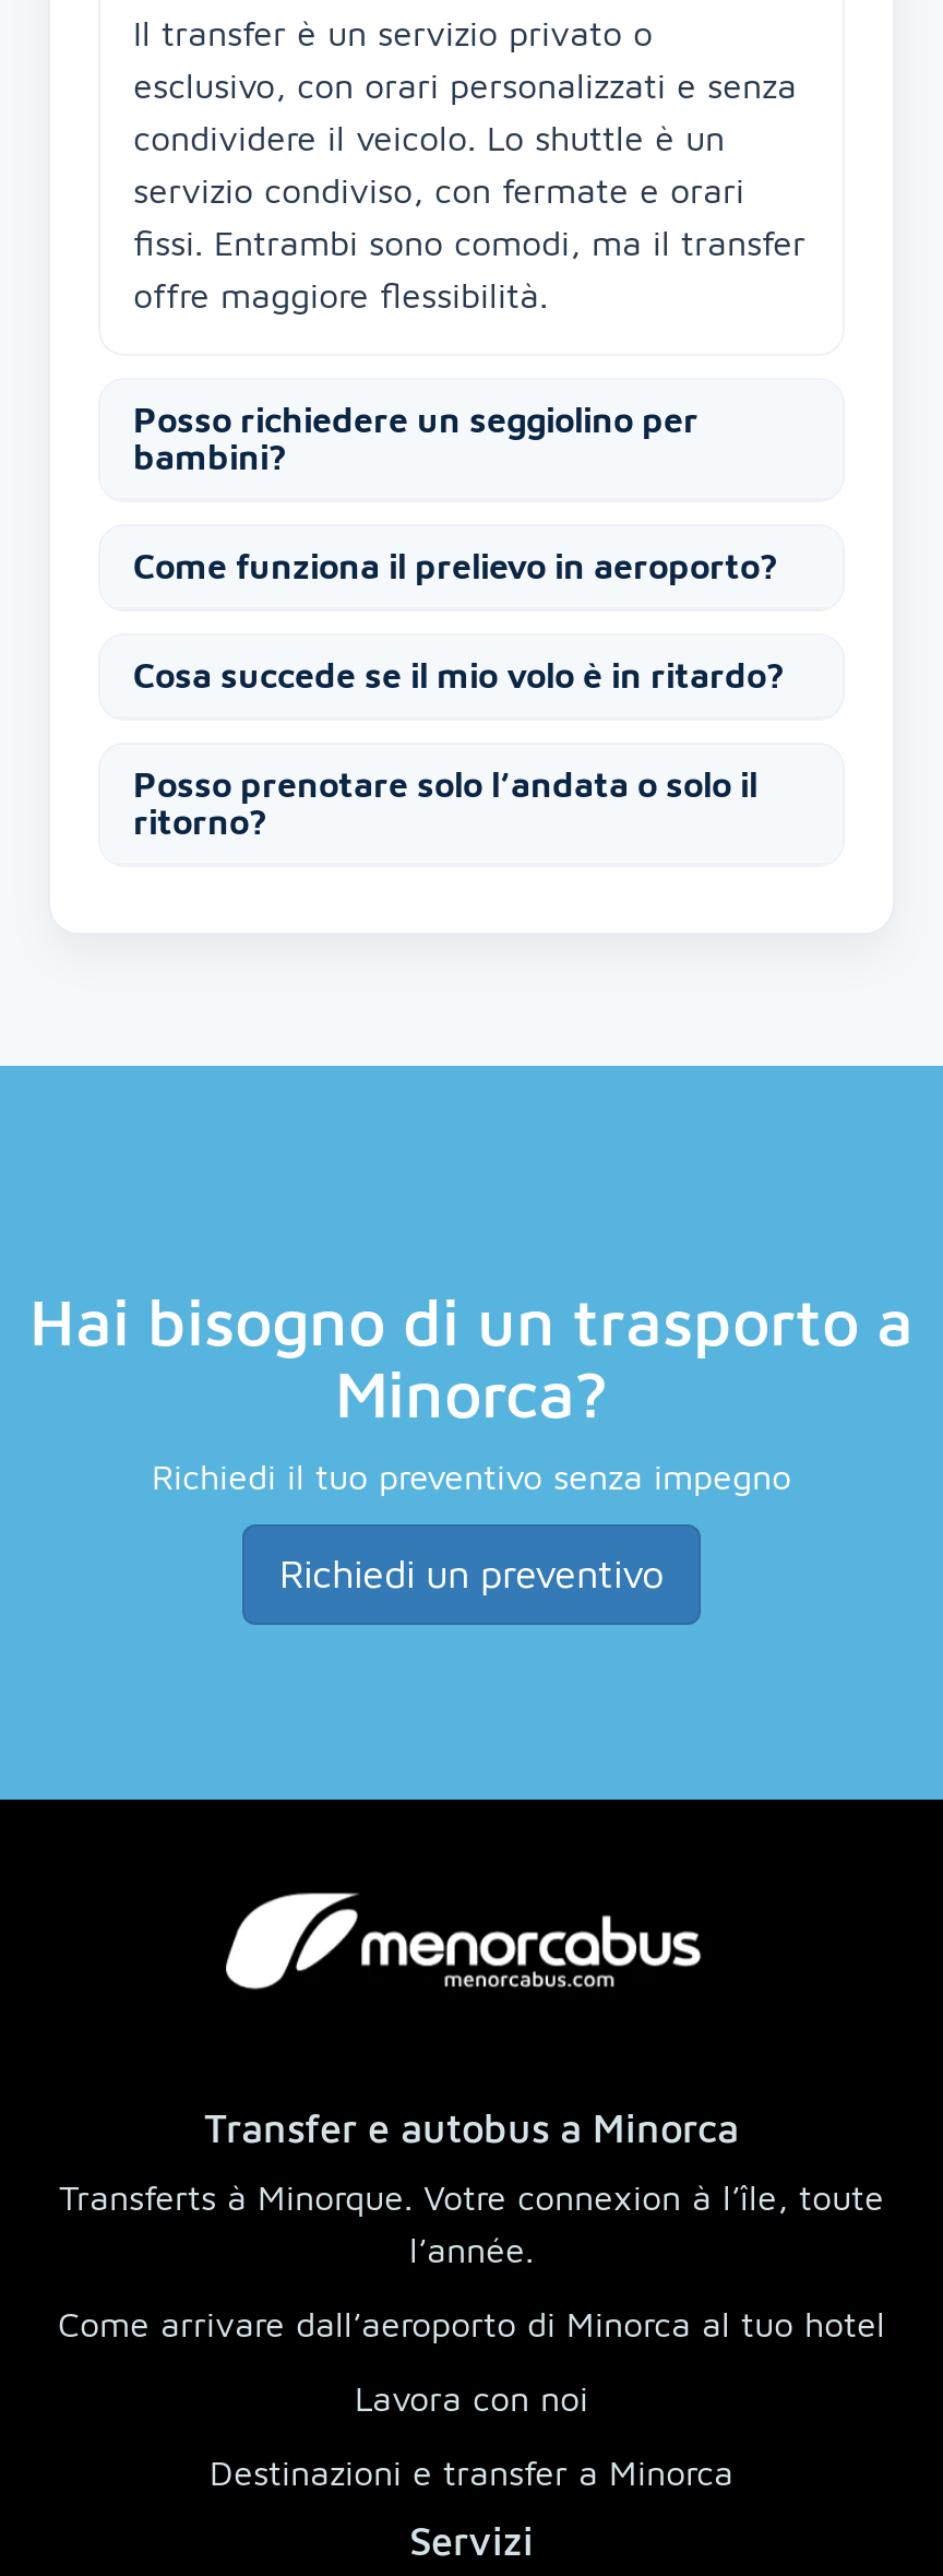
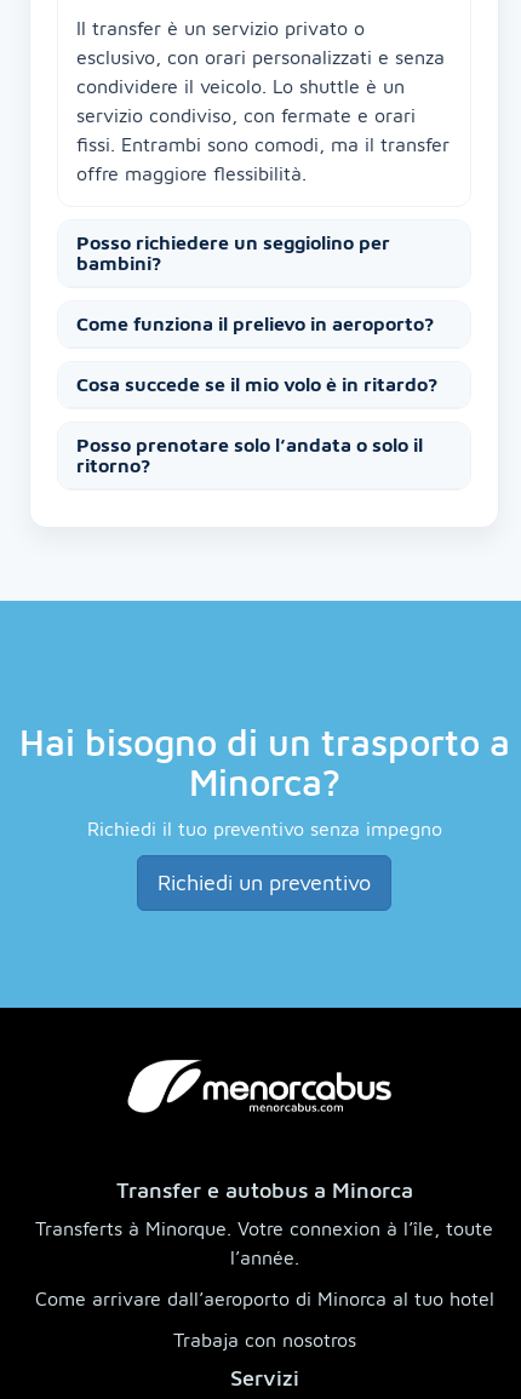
[210,2379,733,2493] Lavora con noi | Destinazioni e transfer a Minorca -> [173,1329,356,1351] Trabaja con nosotros

